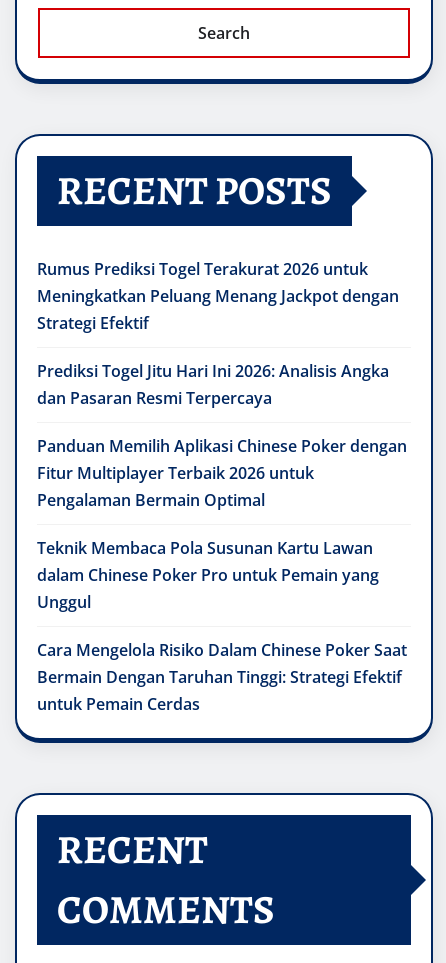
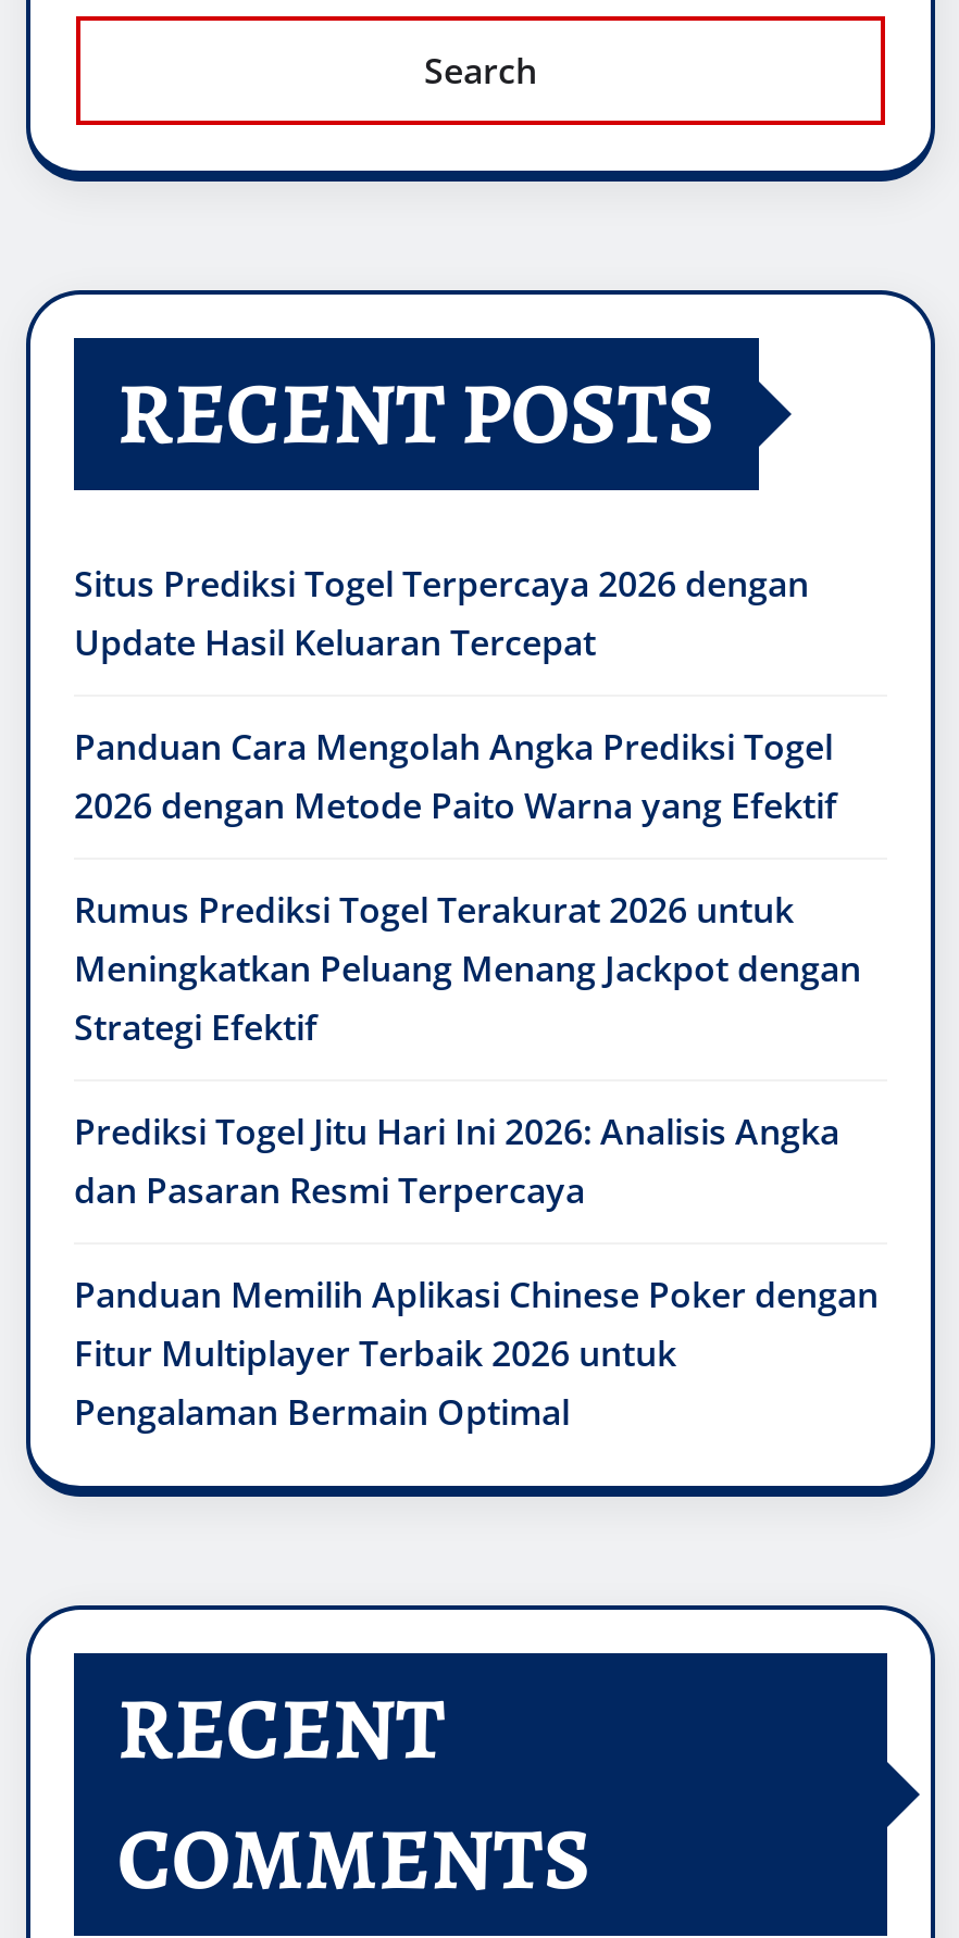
none -> [74,560,837,830] Situs Prediksi Togel Terpercaya 2026 dengan | Update Hasil Keluaran Tercepat | Panduan Cara Mengolah Angka Prediksi Togel | 2026 dengan Metode Paito Warna yang Efektif
moved [37,258,407,511] -> [74,886,879,1436]: Rumus Prediksi Togel Terakurat 2026 untuk | Meningkatkan Peluang Menang Jackpot dengan | Strategi Efektif | Prediksi Togel Jitu Hari Ini 2026: Analisis Angka | dan Pasaran Resmi Terpercaya | Panduan Memilih Aplikasi Chinese Poker dengan | Fitur Multiplayer Terbaik 2026 untuk | Pengalaman Bermain Optimal
[37,537,407,715] Teknik Membaca Pola Susunan Kartu Lawan | dalam Chinese Poker Pro untuk Pemain yang | Unggul | Cara Mengelola Risiko Dalam Chinese Poker Saat | Bermain Dengan Taruhan Tinggi: Strategi Efektif | untuk Pemain Cerdas -> none

